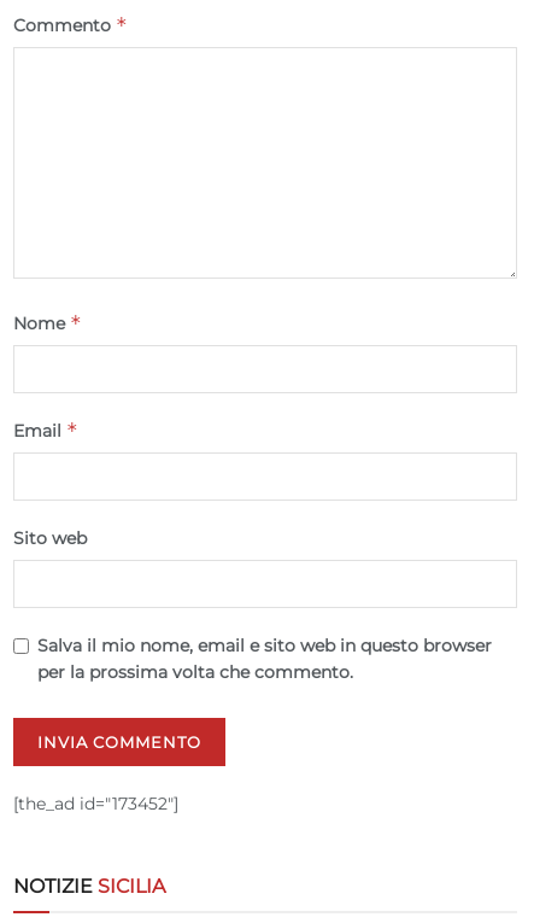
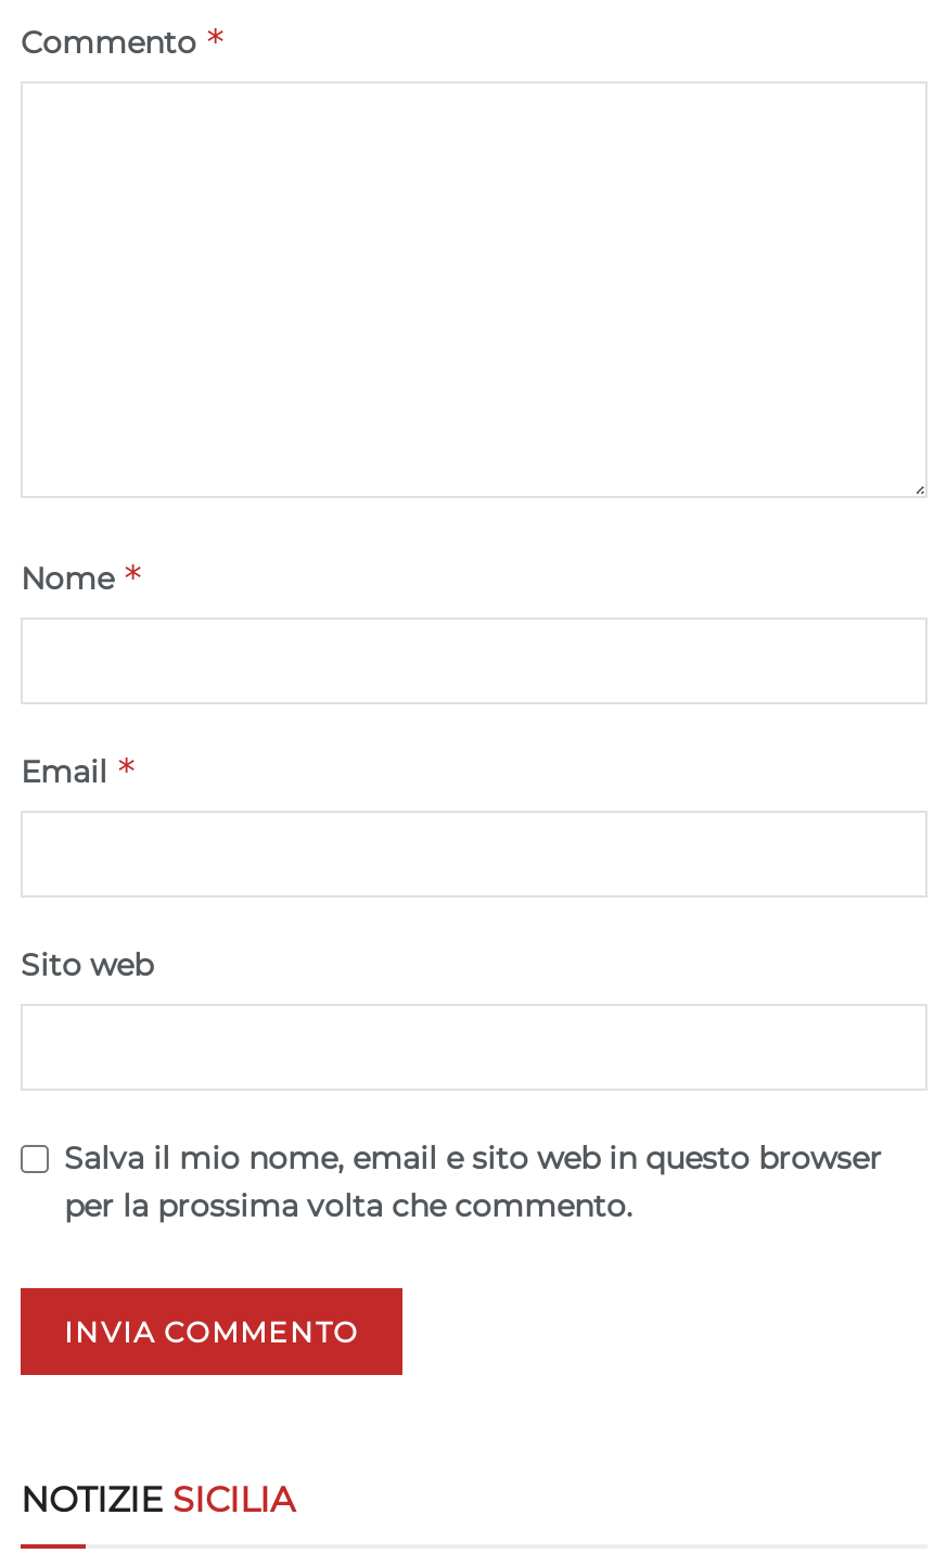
[13,793,178,815] [the_ad id="173452"] -> none

